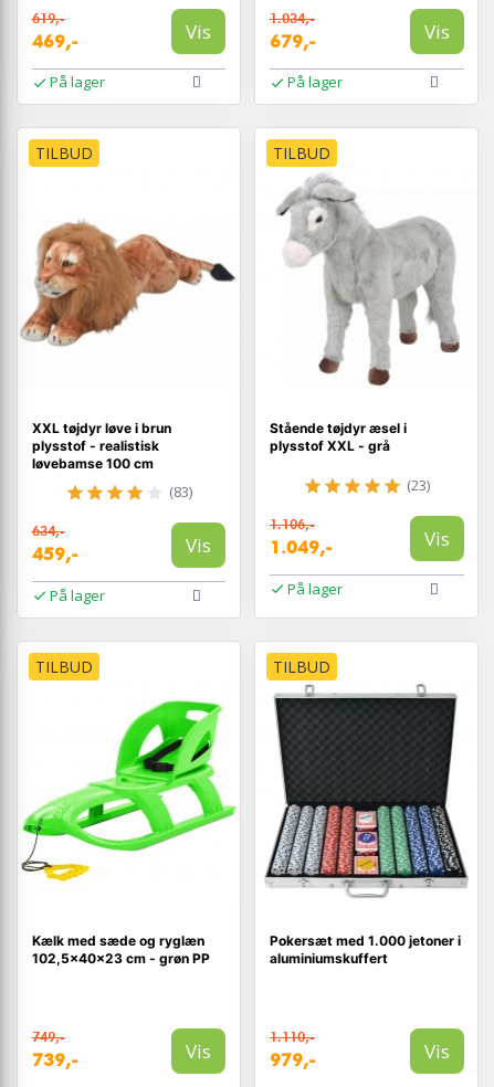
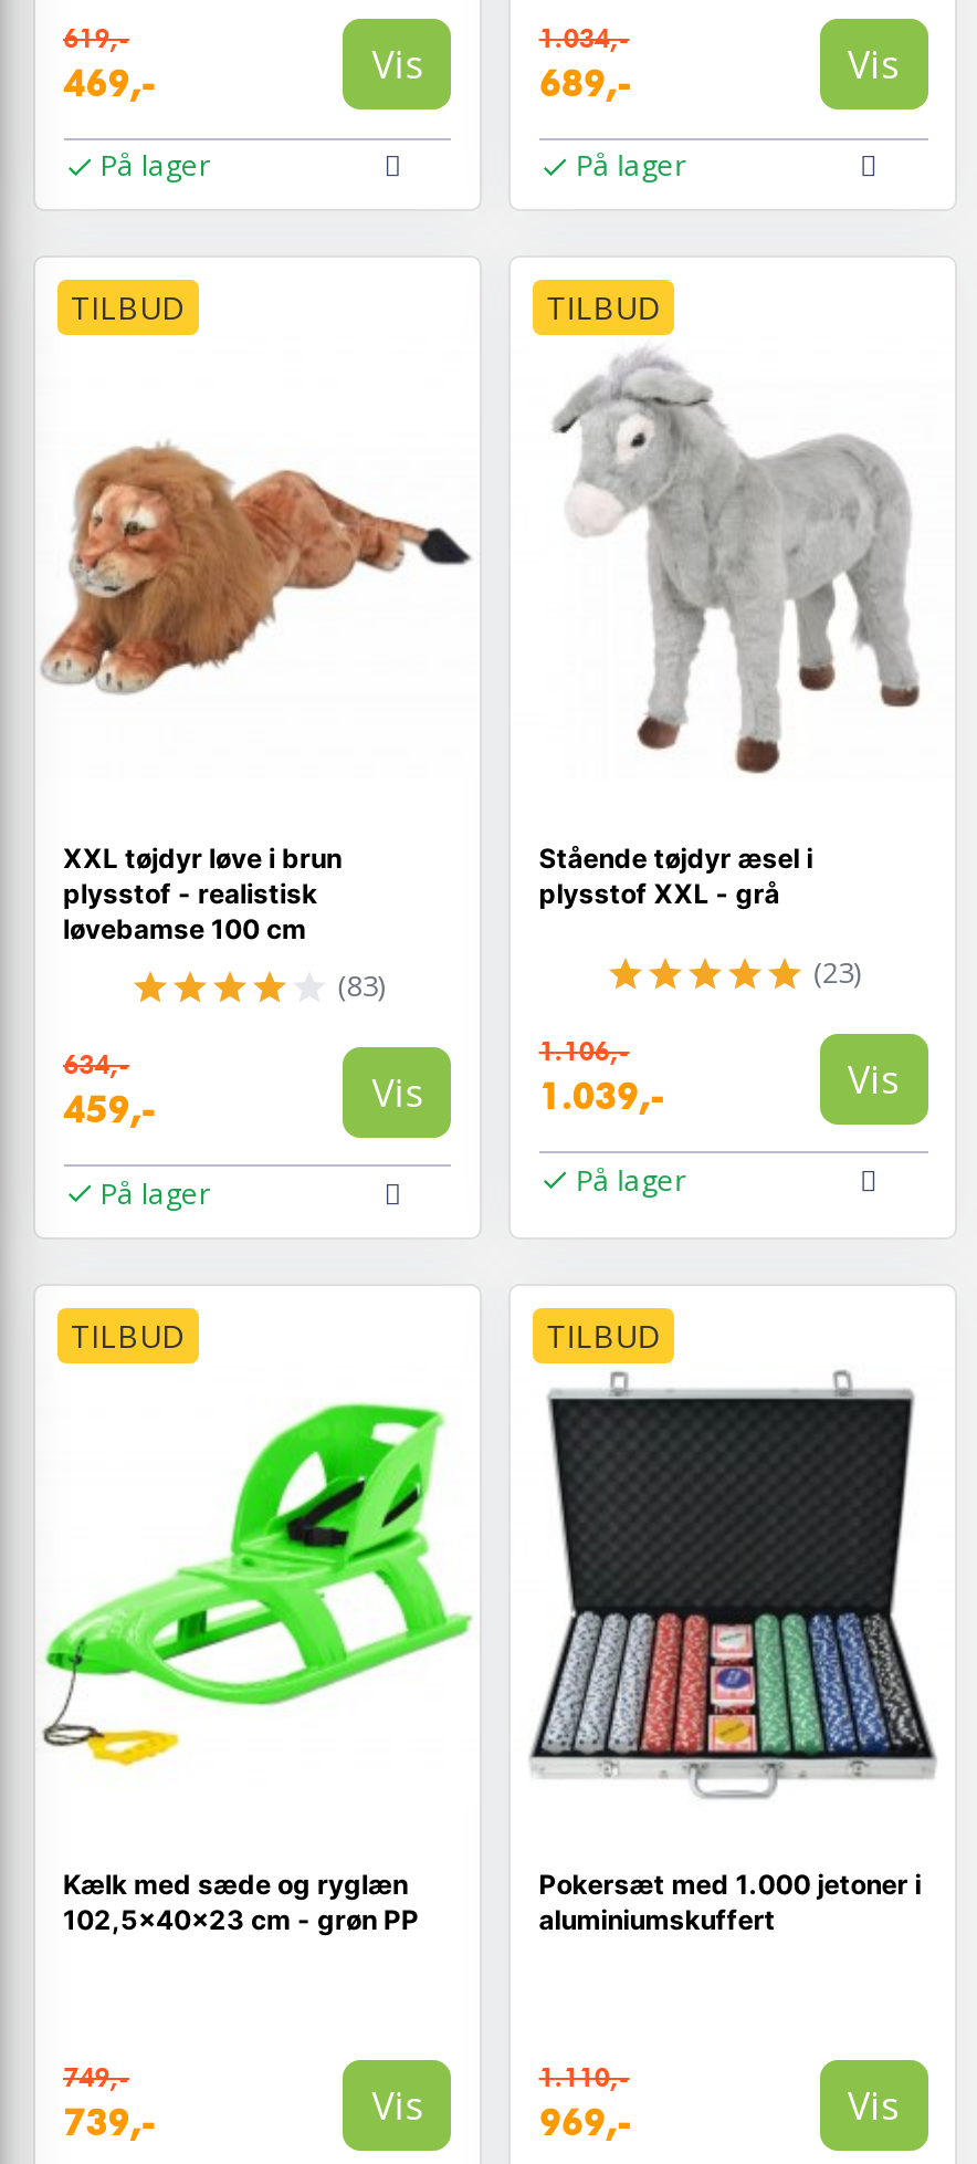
[269,31,316,52] 679,- -> [539,63,632,105] 689,-
[269,537,332,558] 1.049,- -> [539,1076,665,1118] 1.039,-
[269,1050,316,1071] 979,- -> [539,2103,632,2145] 969,-

